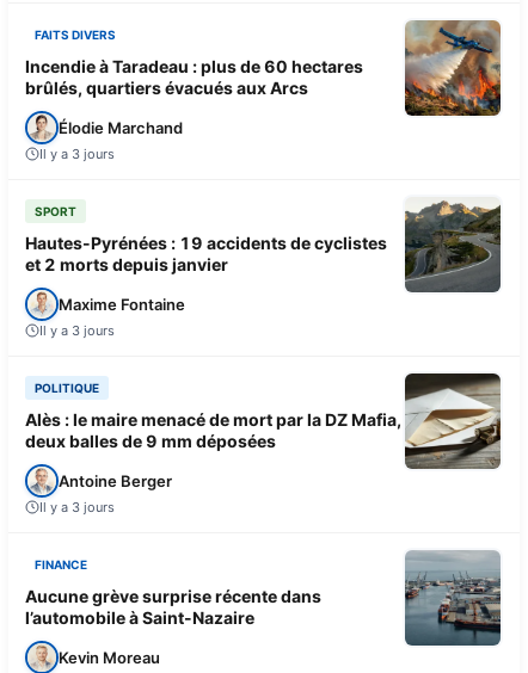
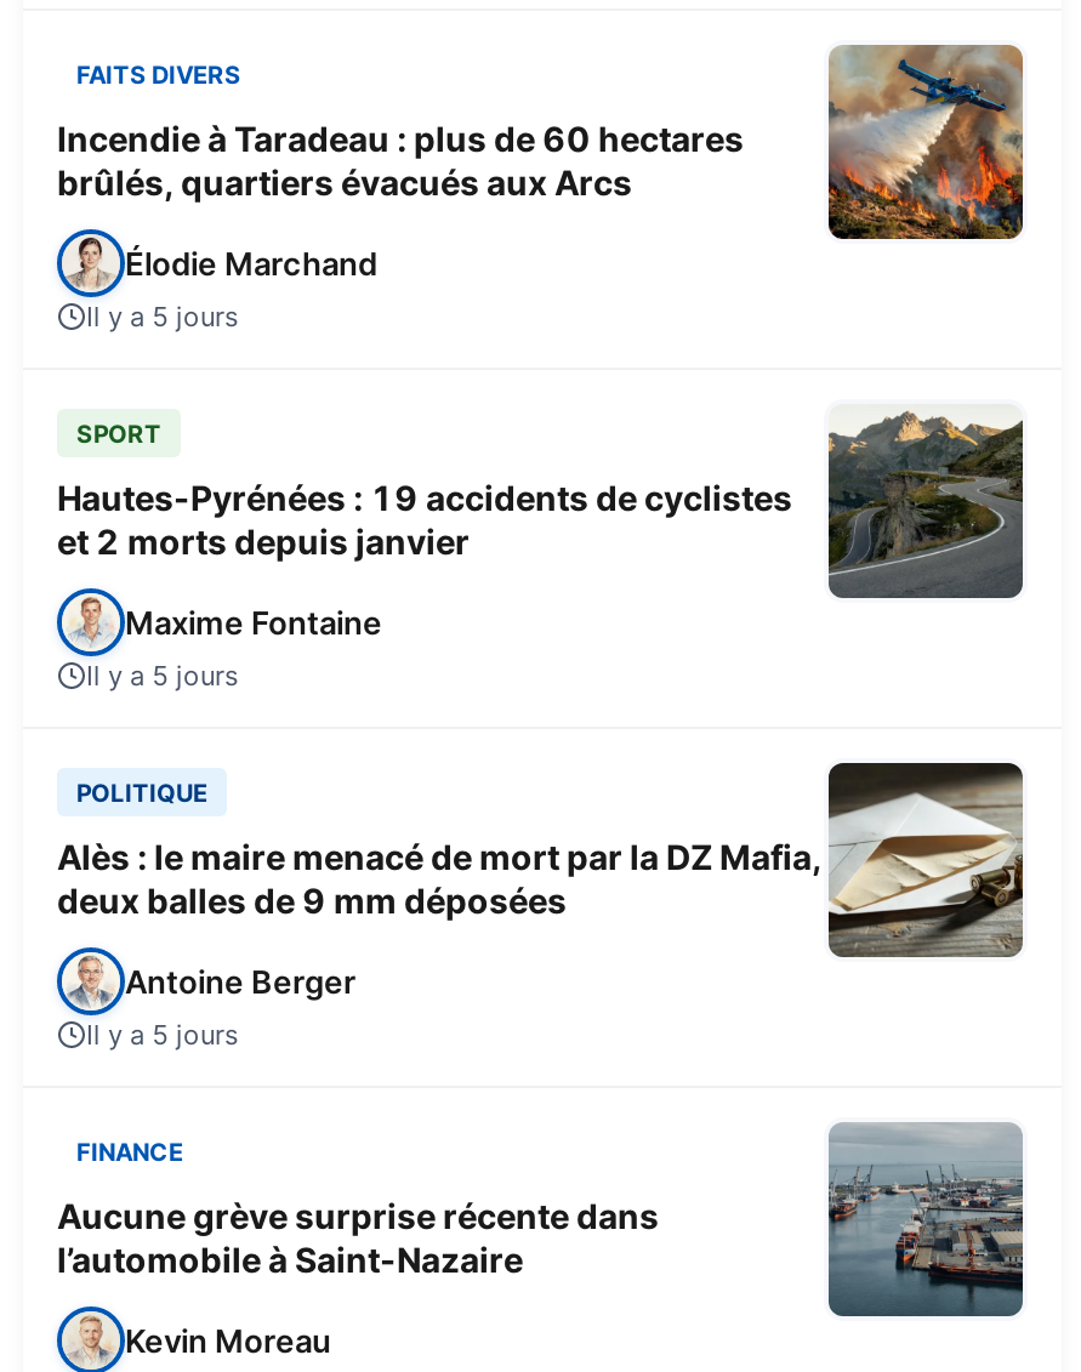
[39,145,115,162] Il y a 3 jours -> [86,299,239,333] Il y a 5 jours
[39,322,115,338] Il y a 3 jours -> [86,658,239,692] Il y a 5 jours
[39,498,115,515] Il y a 3 jours -> [86,1017,239,1051] Il y a 5 jours

